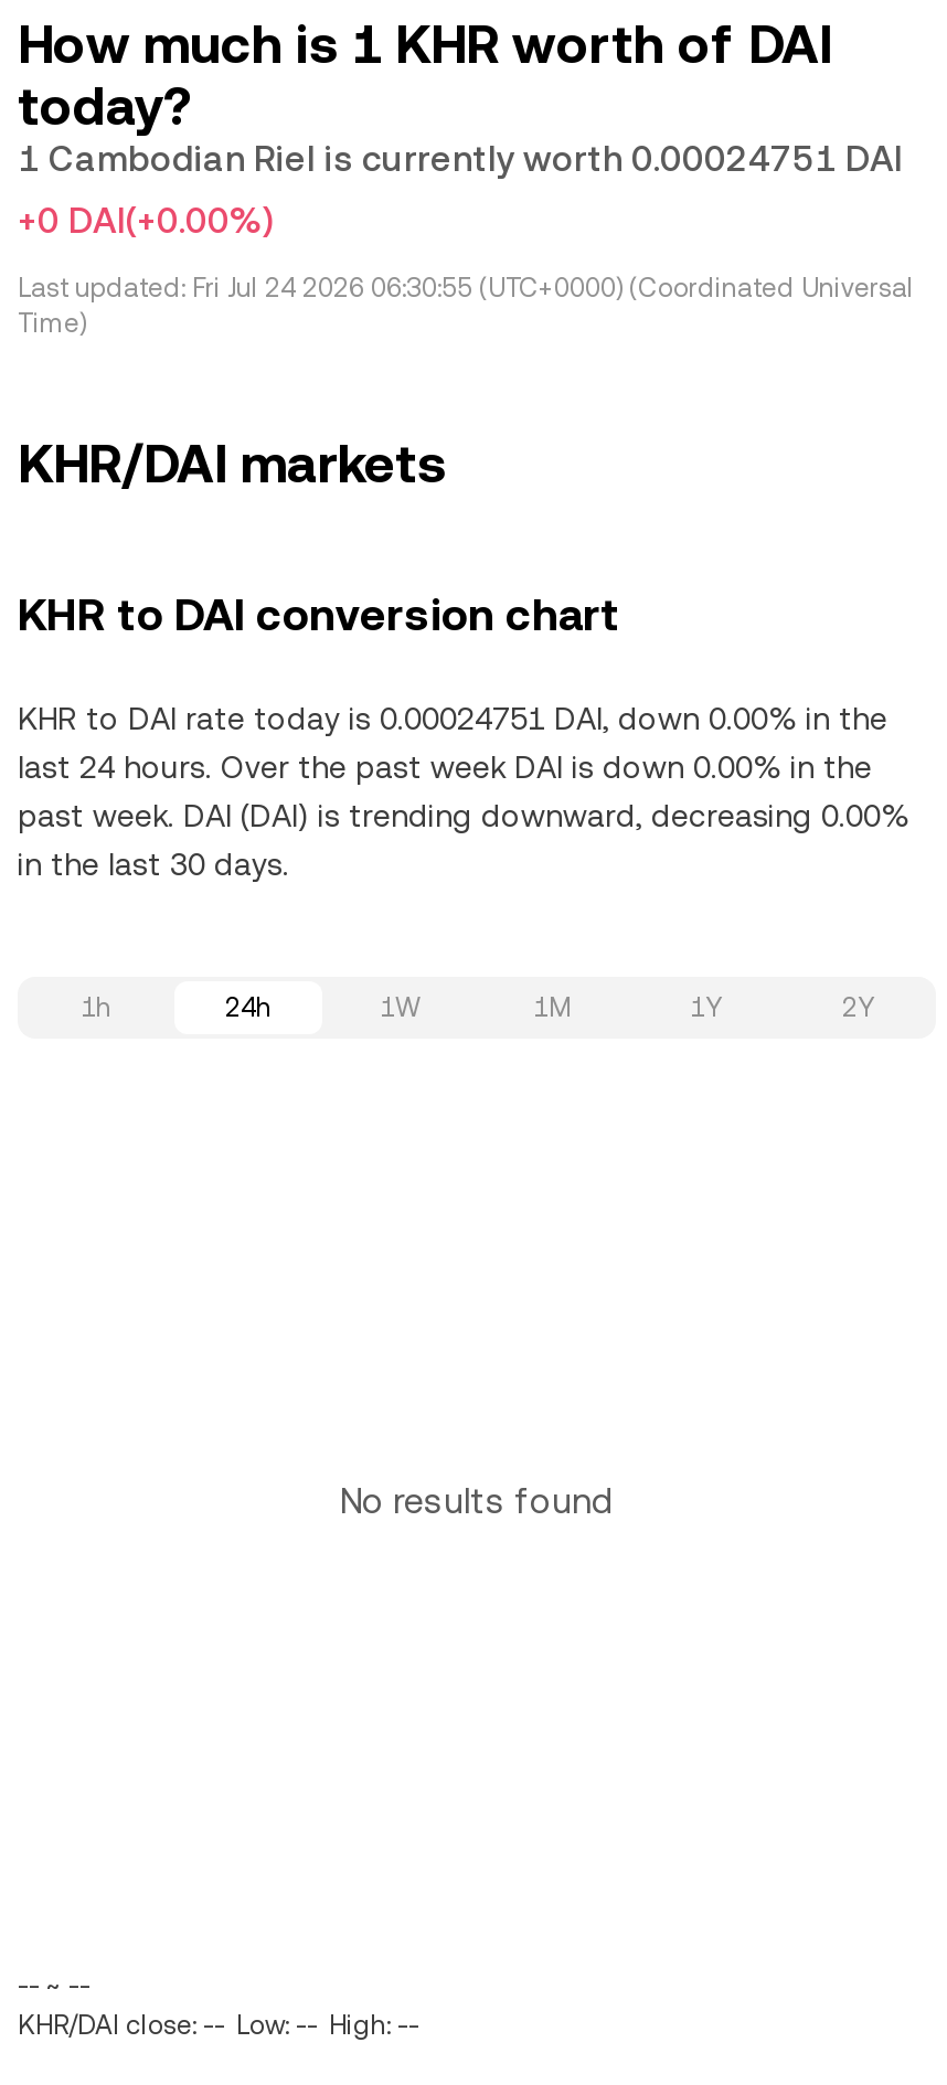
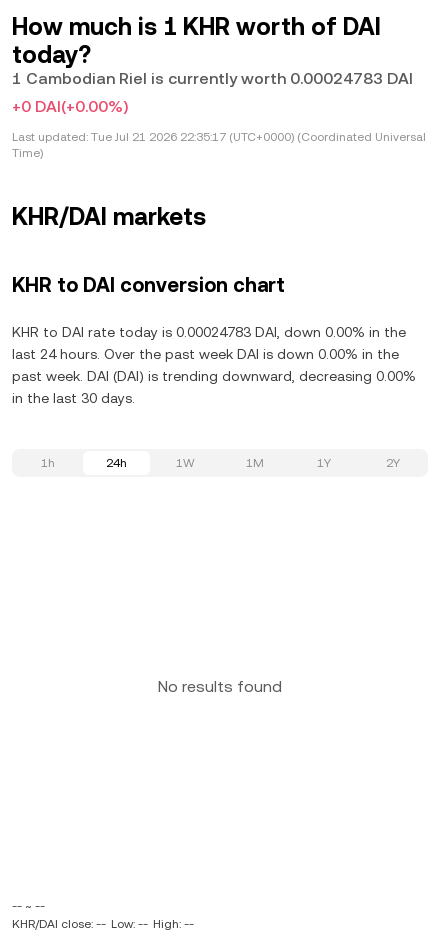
[18,138,903,180] 1 Cambodian Riel is currently worth 0.00024751 DAI -> [12,69,413,88] 1 Cambodian Riel is currently worth 0.00024783 DAI
[18,273,914,304] Last updated: Fri Jul 24 2026 06:30:55 (UTC+0000) (Coordinated Universal -> [12,130,426,144] Last updated: Tue Jul 21 2026 22:35:17 (UTC+0000) (Coordinated Universal
[18,701,887,736] KHR to DAI rate today is 0.00024751 DAI, down 0.00% in the -> [12,324,406,340] KHR to DAI rate today is 0.00024783 DAI, down 0.00% in the

